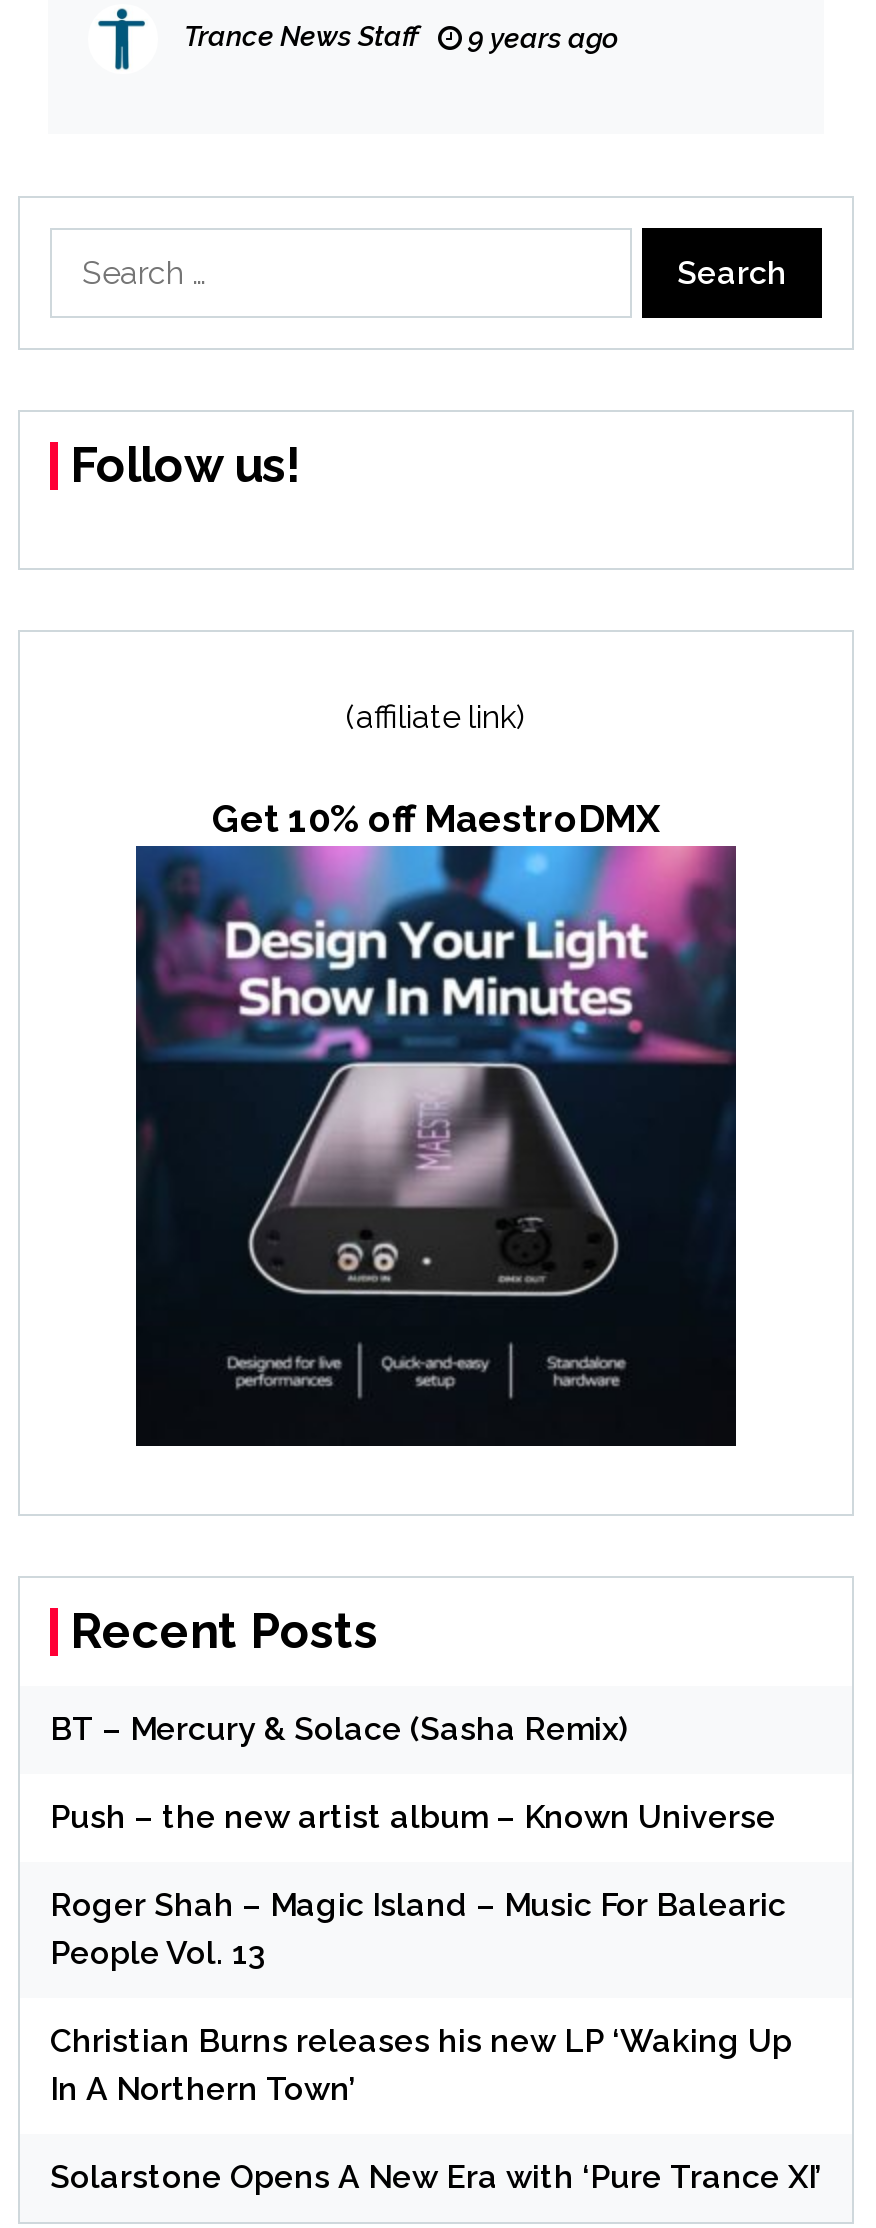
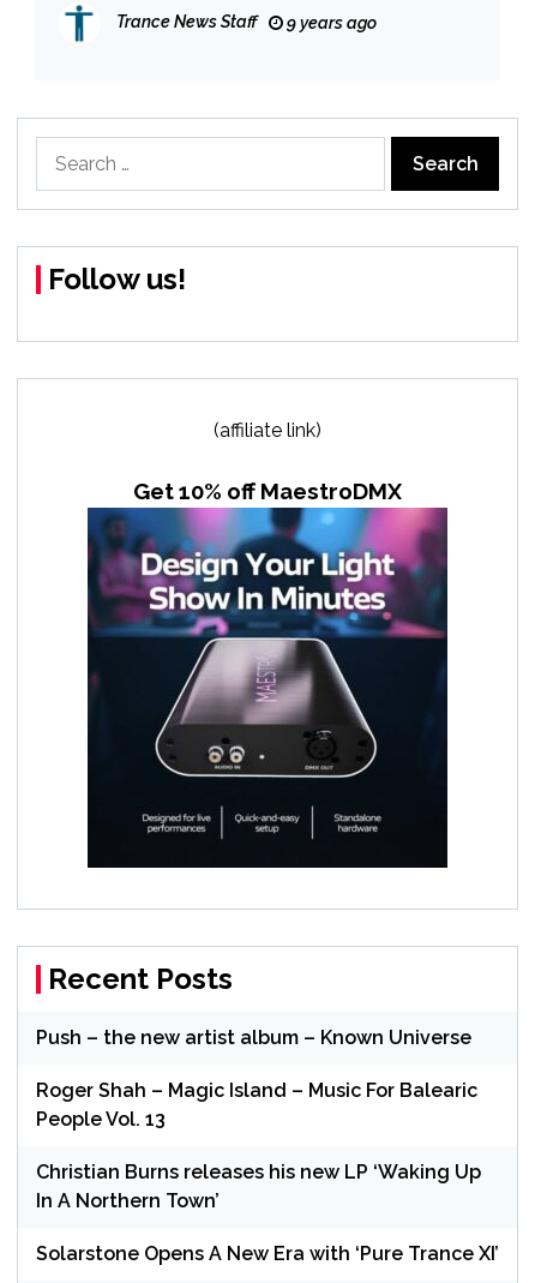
[50,1710,626,1748] BT – Mercury & Solace (Sasha Remix) -> none

